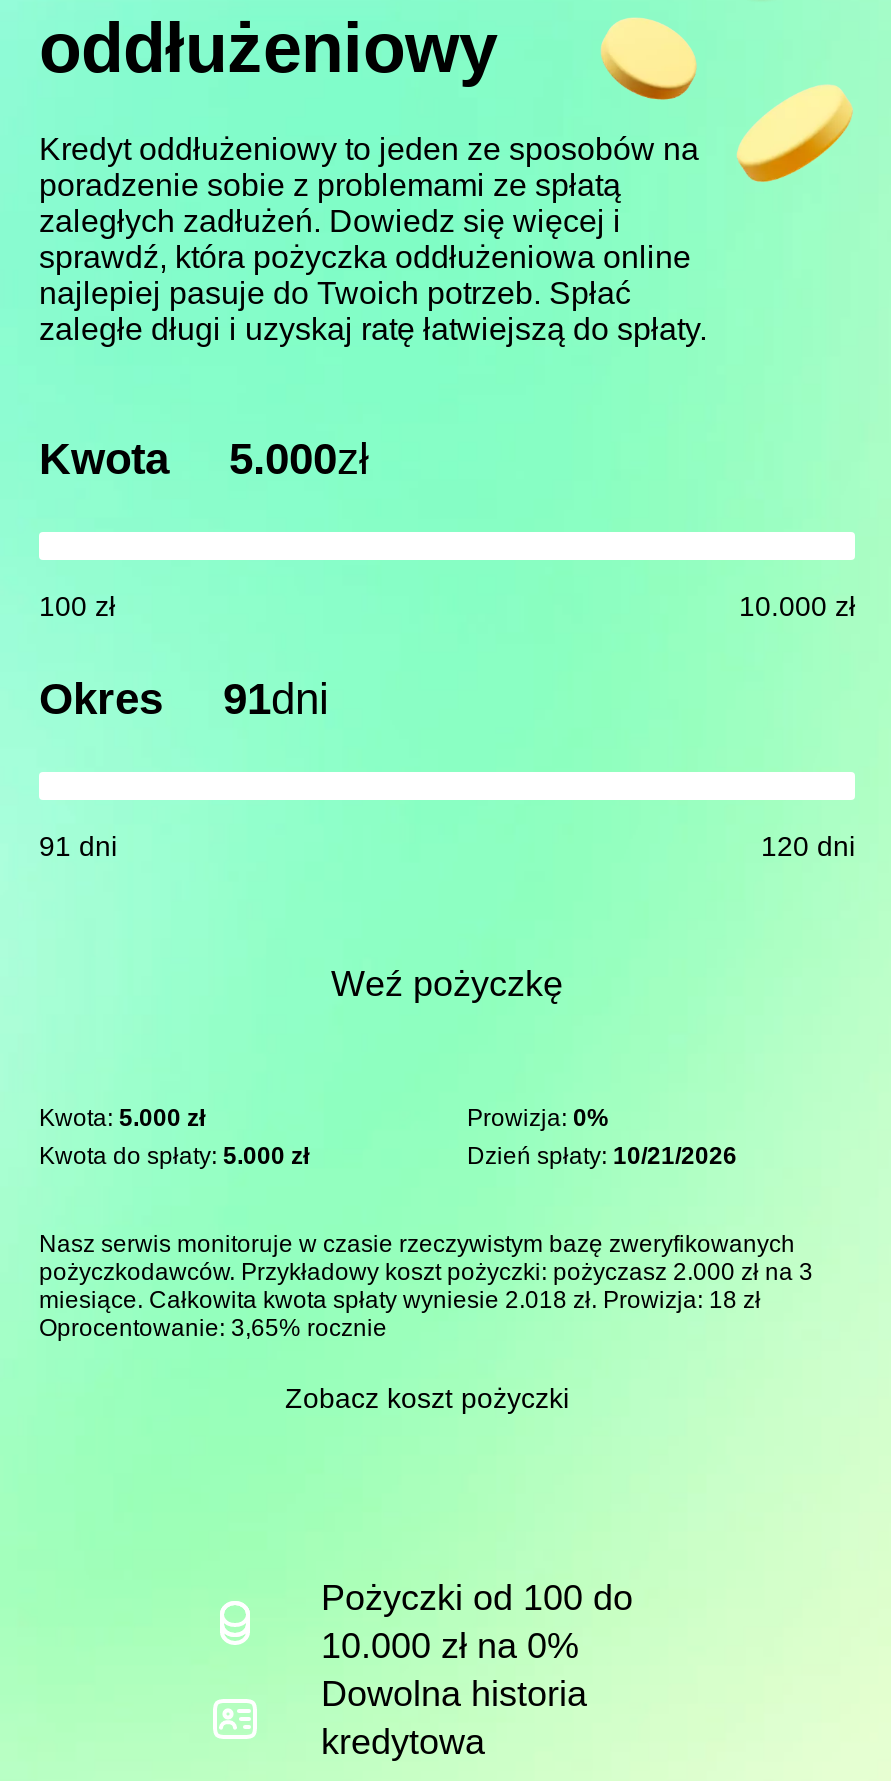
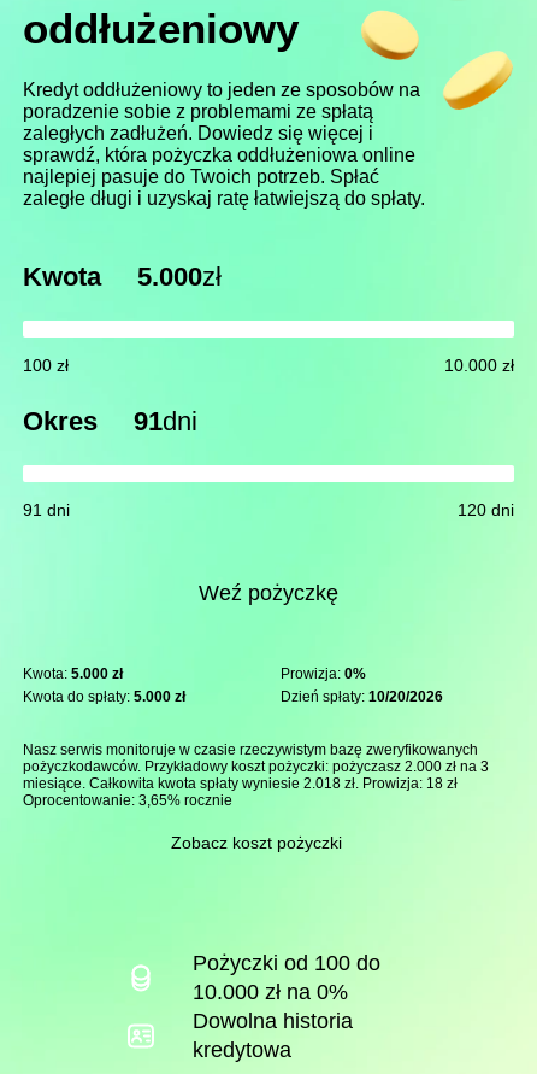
[467,1142,737,1170] Dzień spłaty: 10/21/2026 -> [281,688,443,705] Dzień spłaty: 10/20/2026

